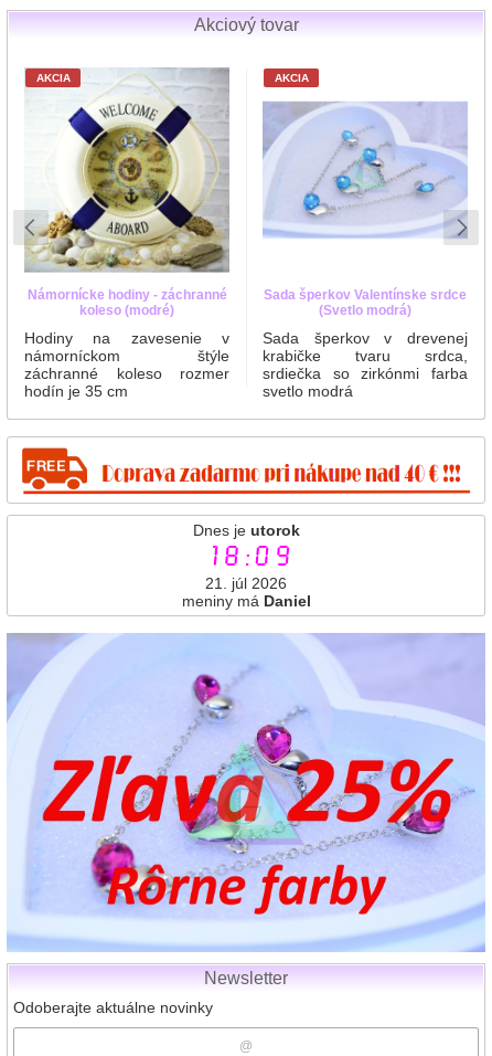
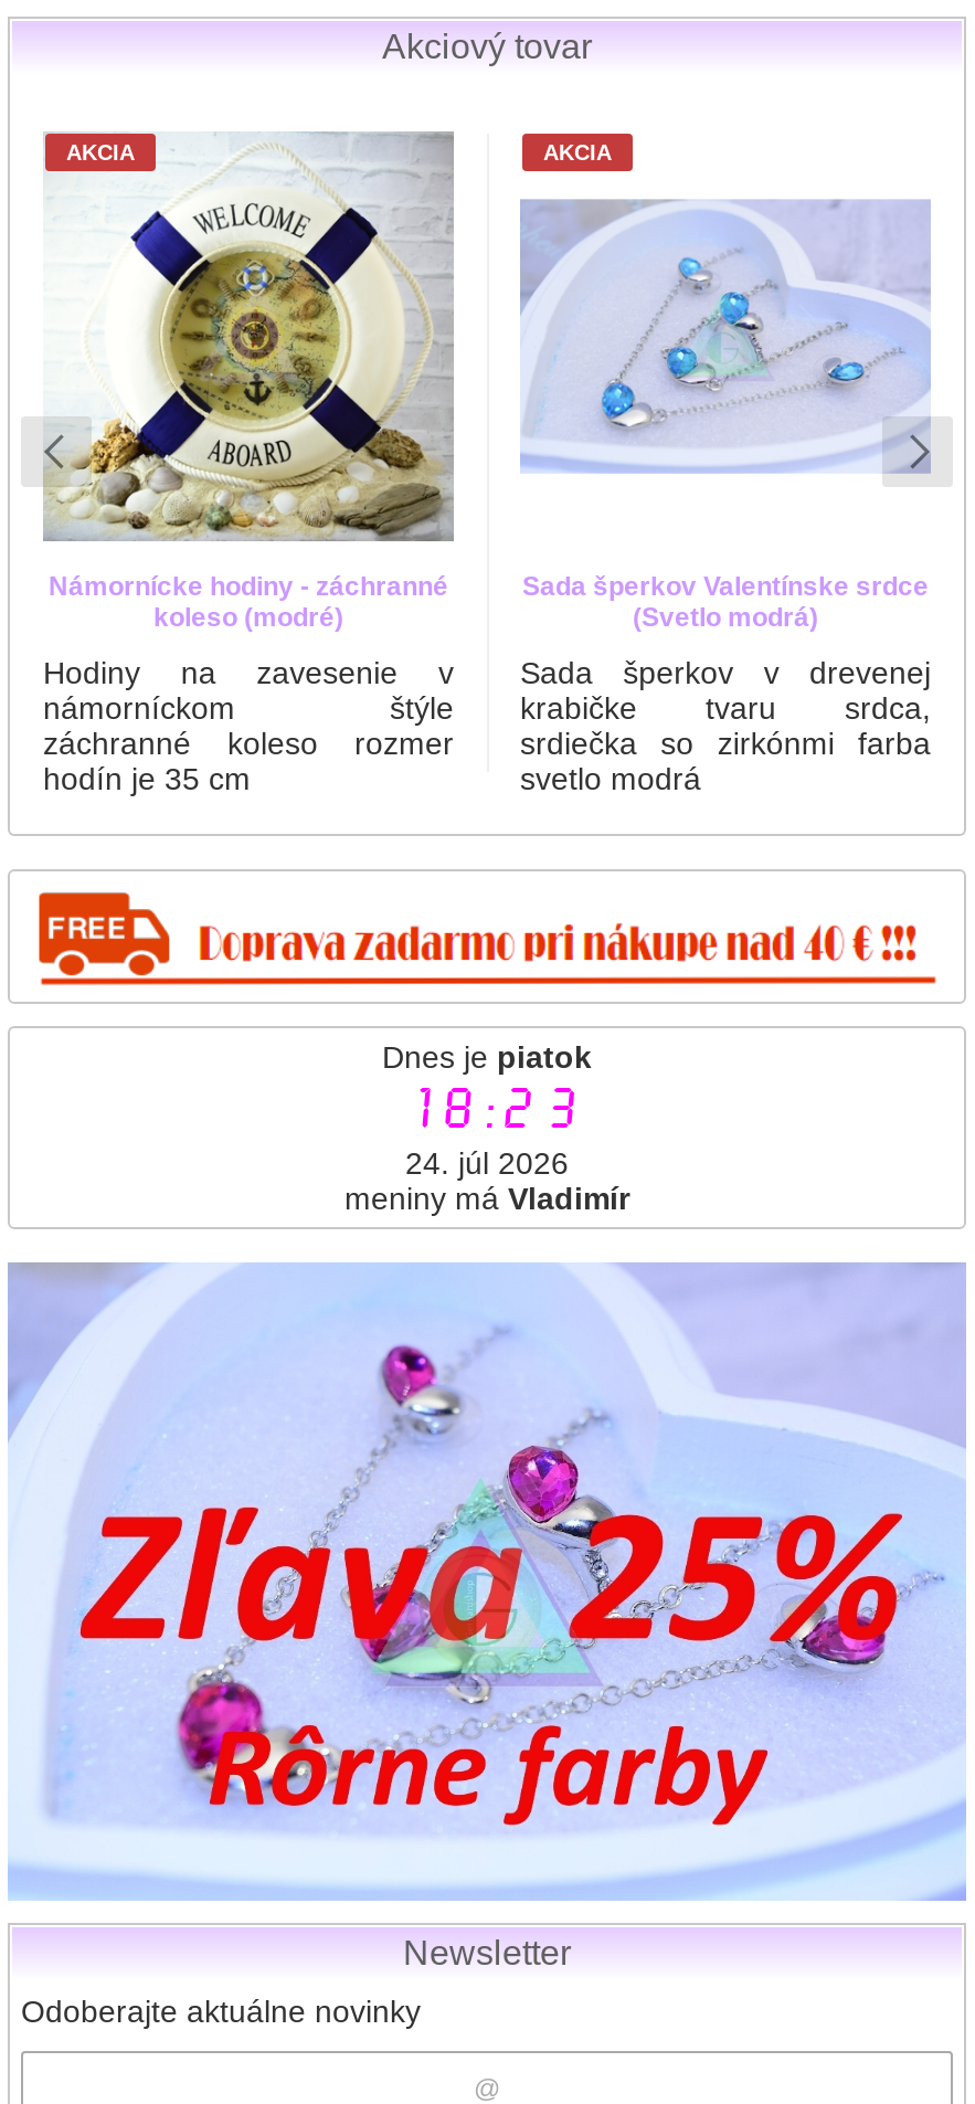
[192,521,300,539] Dnes je utorok -> [382,1038,592,1074] Dnes je piatok
[202,539,290,574] 18:09 -> [399,1074,575,1144] 18:23
[205,574,287,592] 21. júl 2026 -> [405,1144,569,1180] 24. júl 2026
[181,592,311,609] meniny má Daniel -> [345,1180,629,1215] meniny má Vladimír

